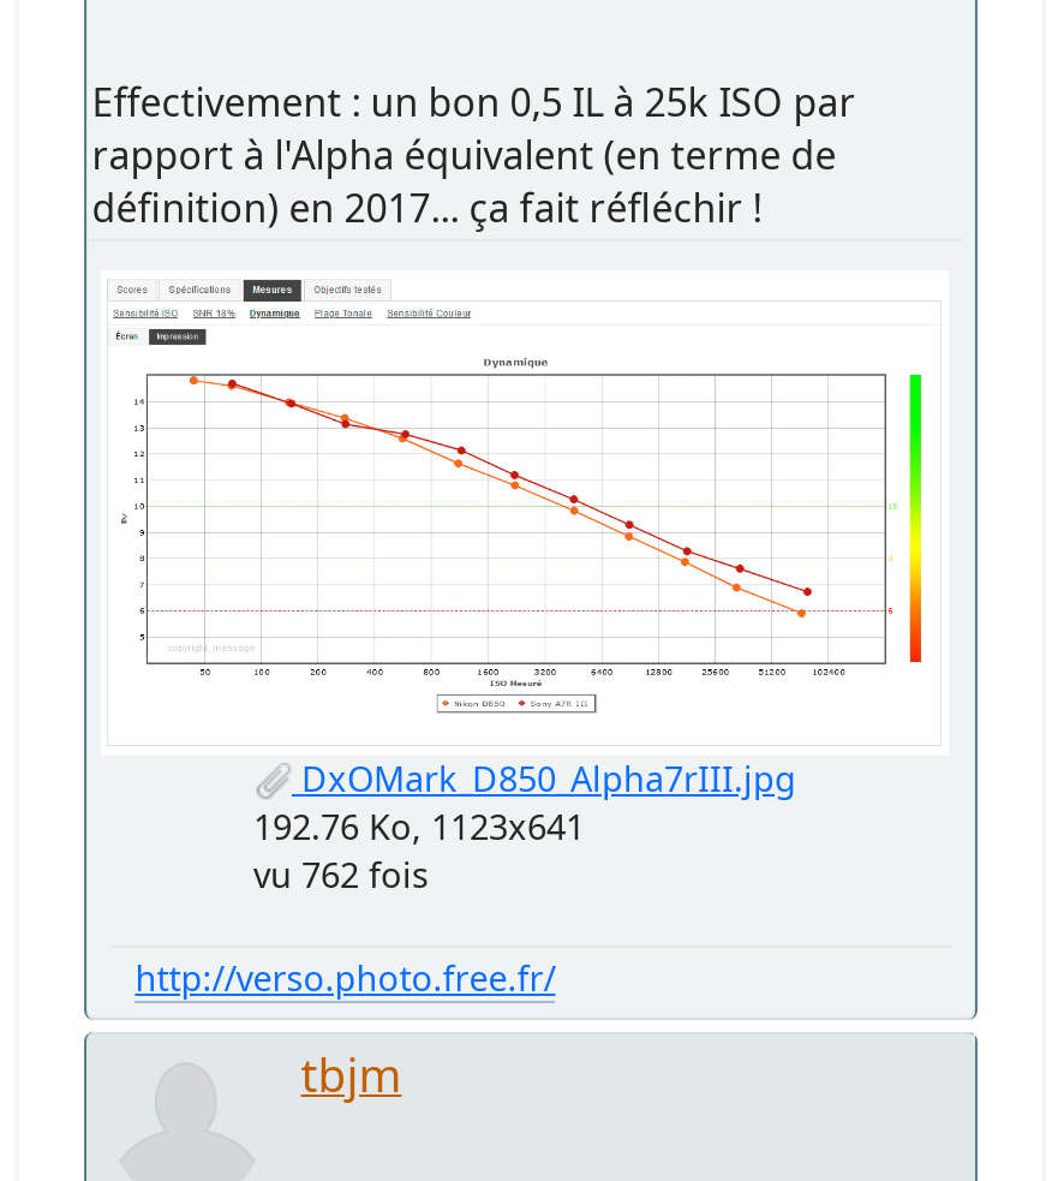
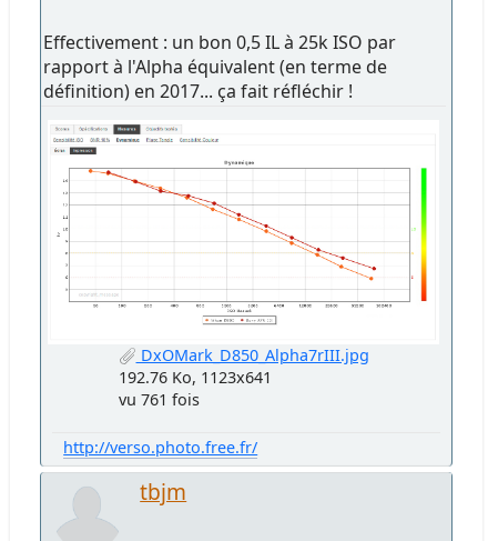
[253,851,429,897] vu 762 fois -> [118,388,199,409] vu 761 fois

